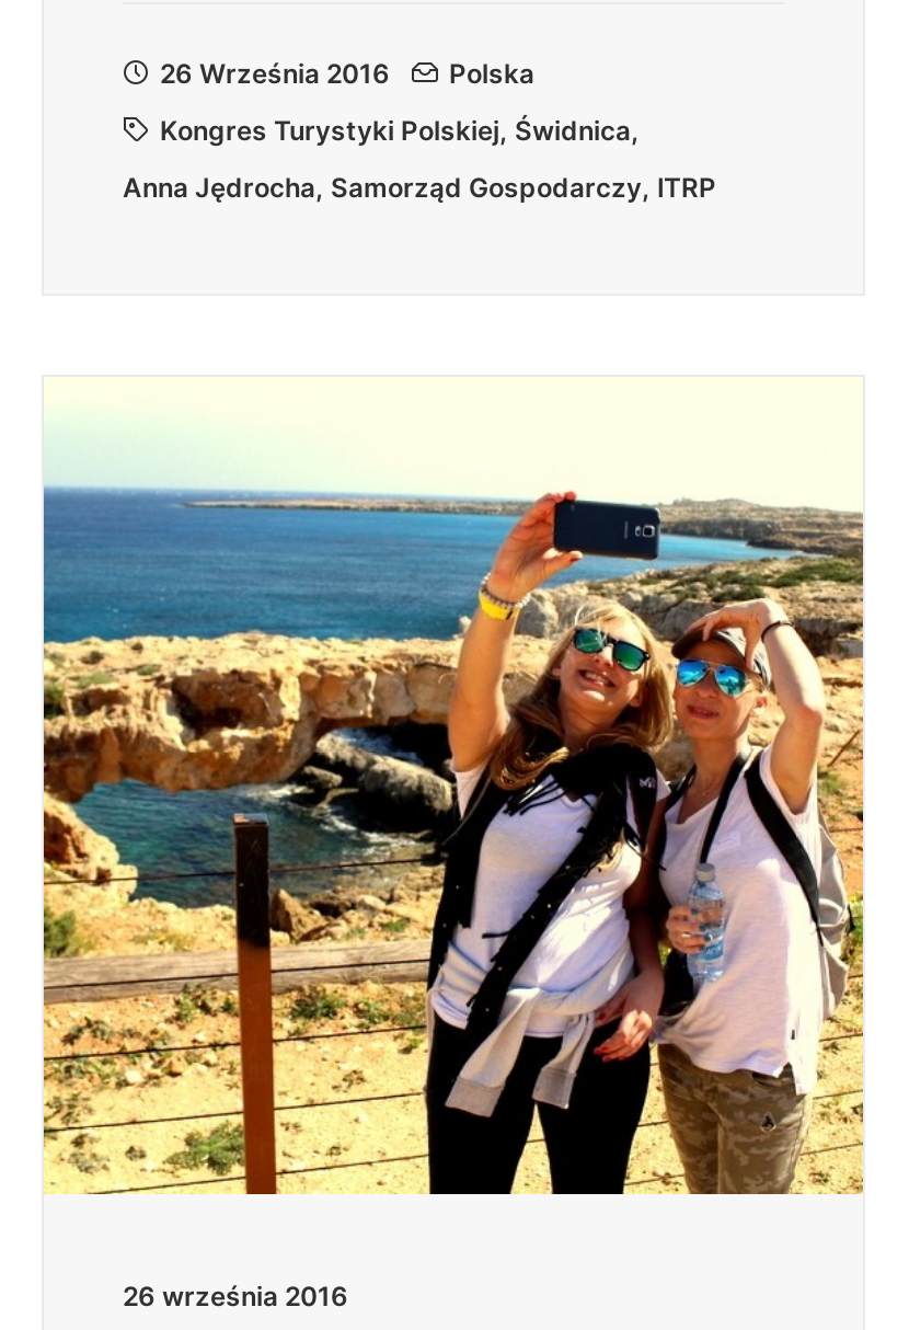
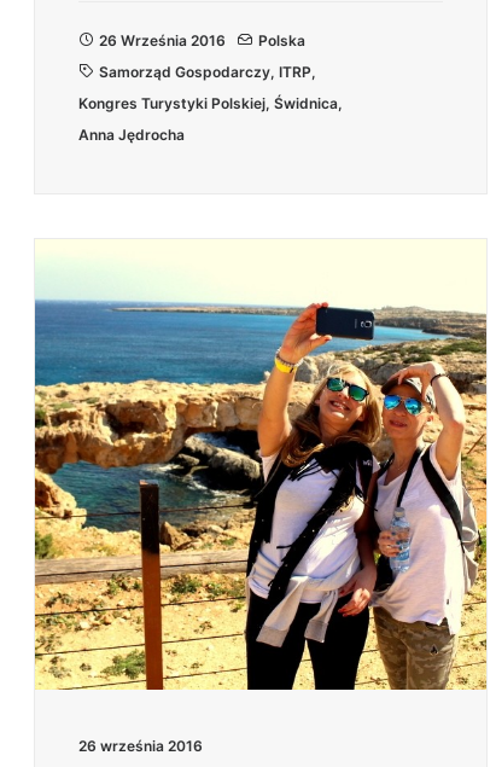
none -> [99,63,316,81] Samorząd Gospodarczy, ITRP,
[123,171,716,204] Anna Jędrocha, Samorząd Gospodarczy, ITRP -> [78,126,185,144] Anna Jędrocha

